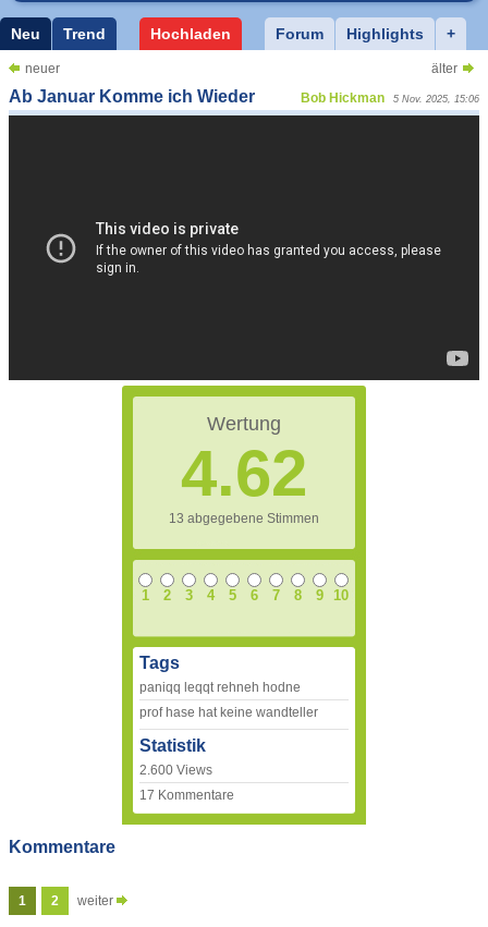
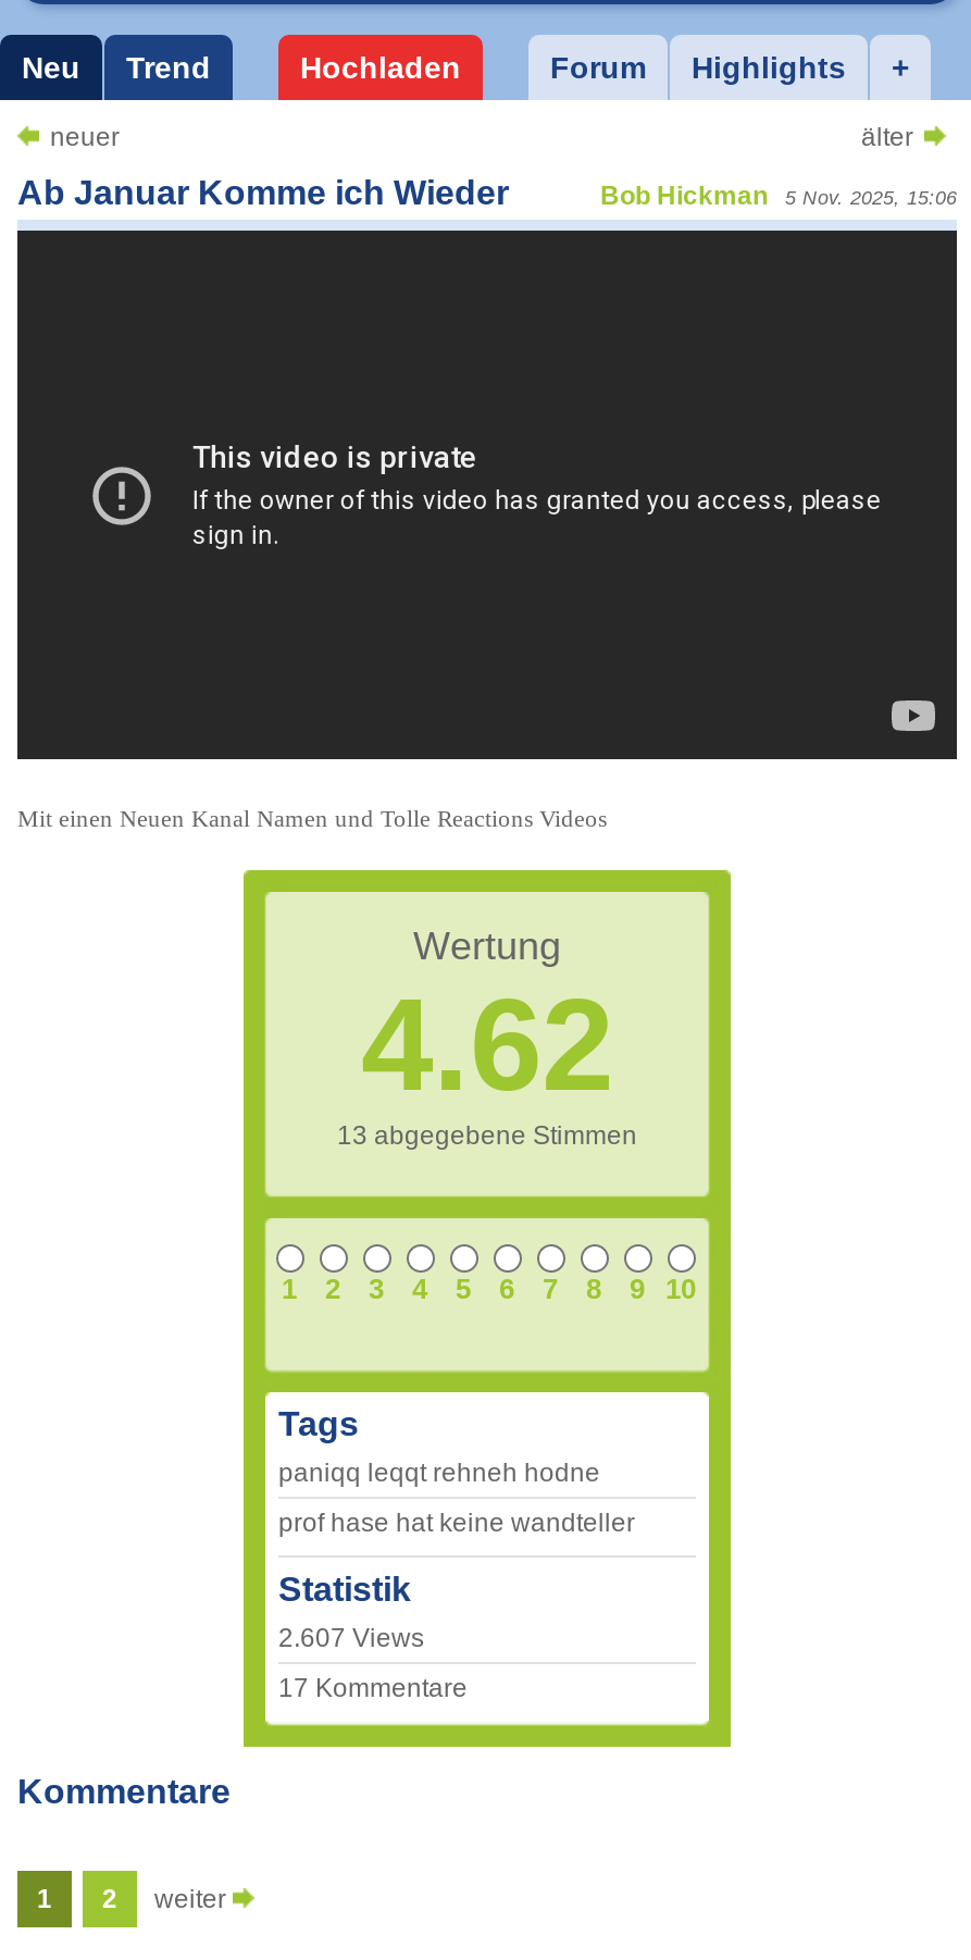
none -> [17,804,607,830] Mit einen Neuen Kanal Namen und Tolle Reactions Videos
[139,762,212,777] 2.600 Views -> [278,1622,424,1652] 2.607 Views

